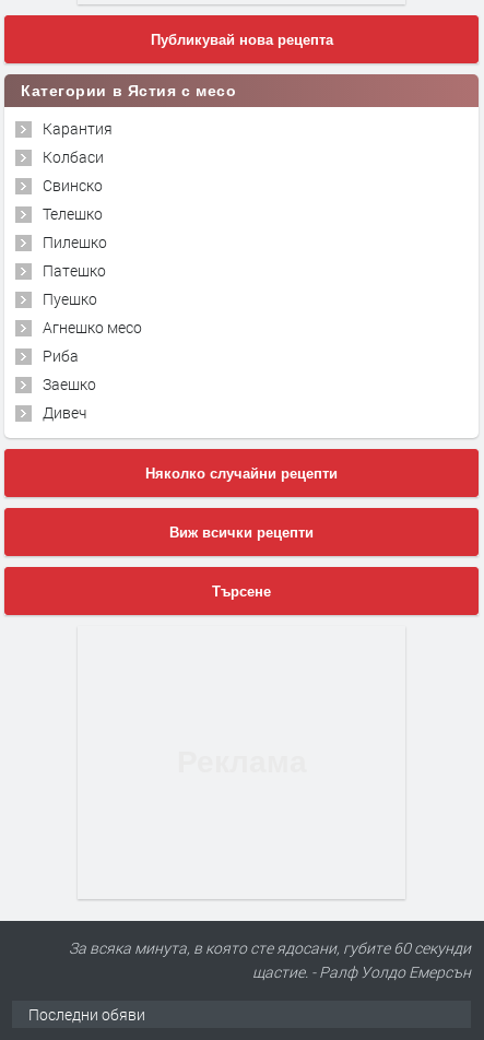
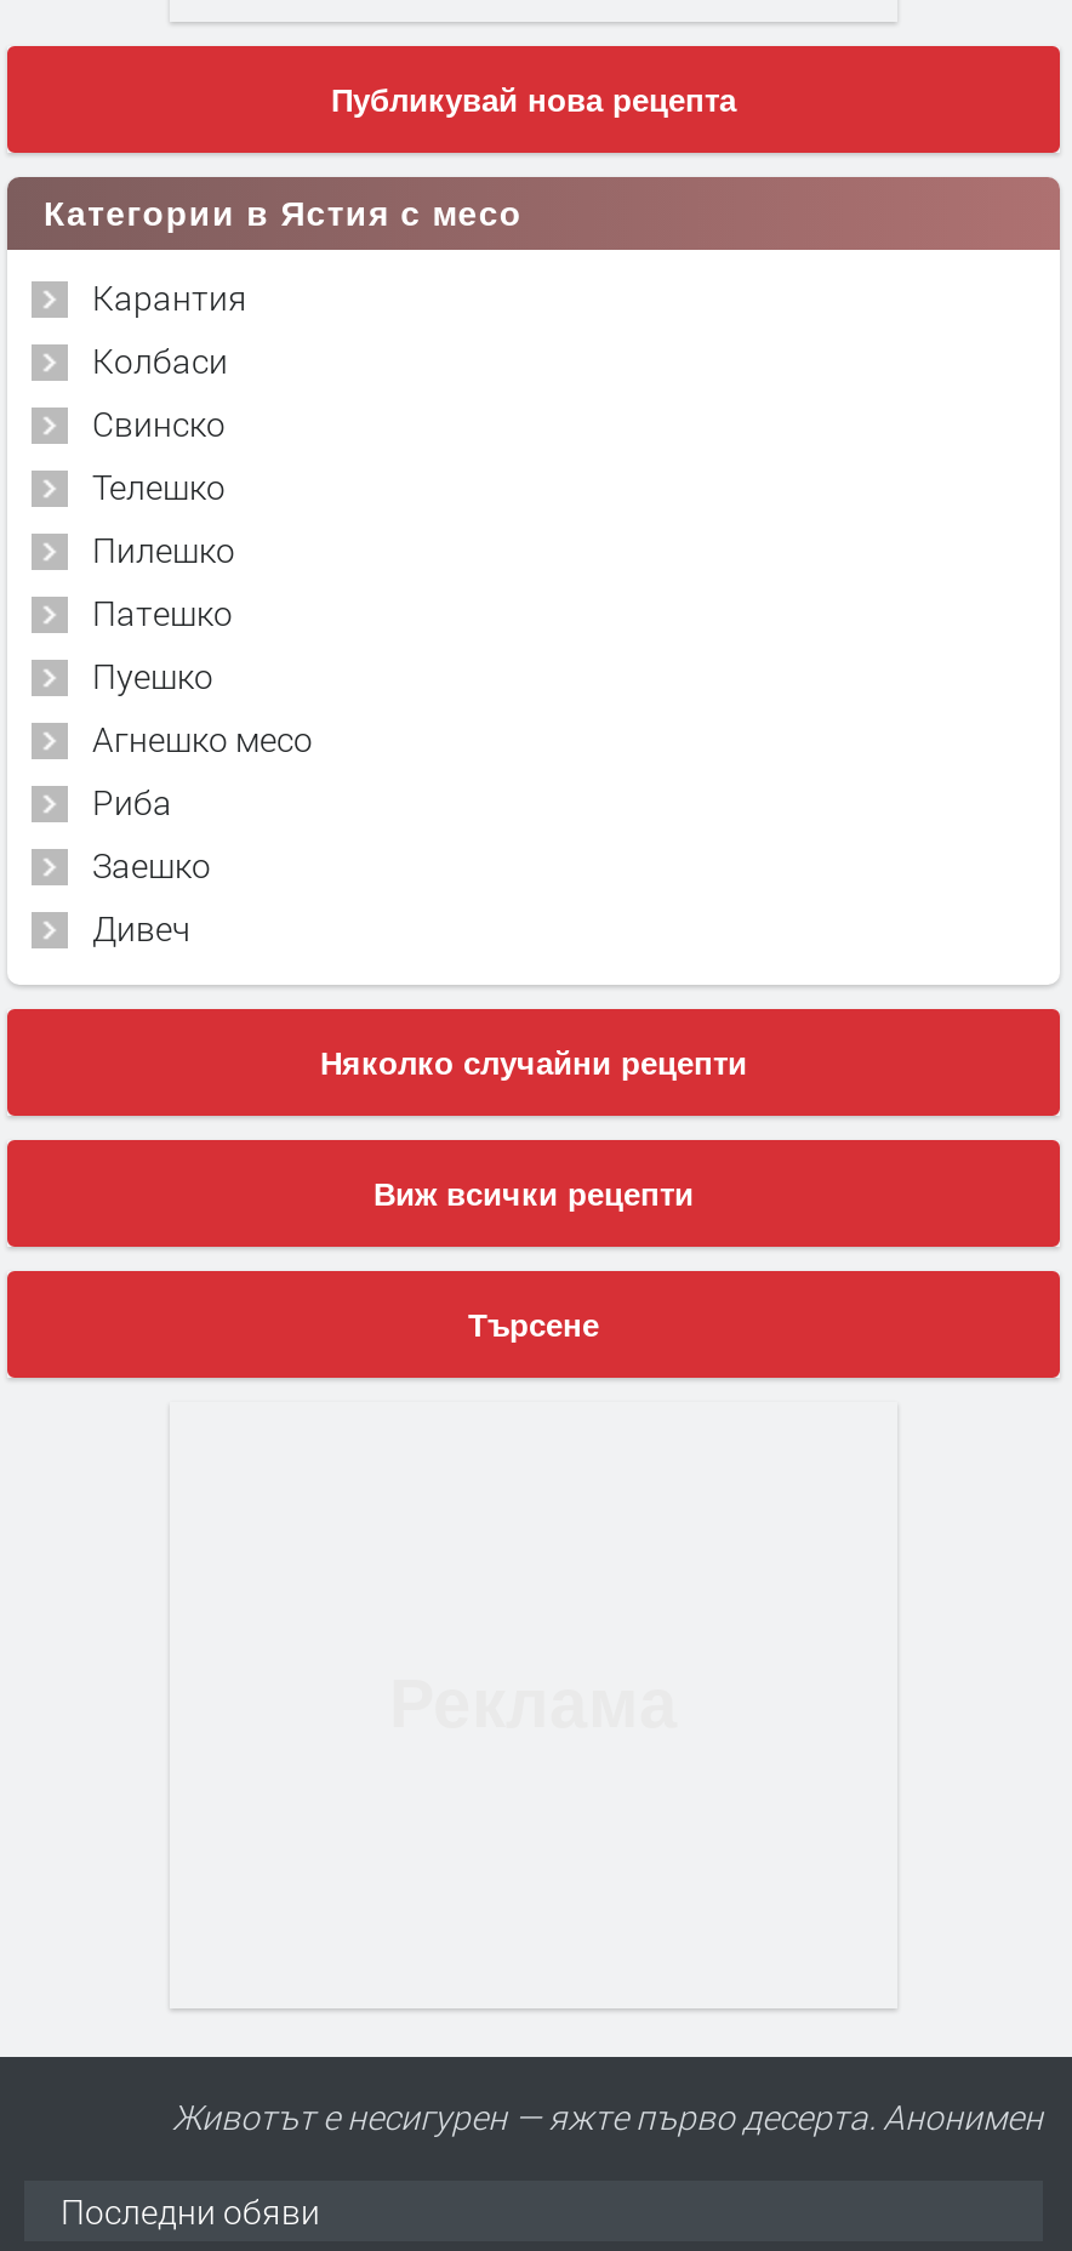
[69,937,471,982] За всяка минута, в която сте ядосани, губите 60 секунди | щастие. - Ралф Уолдо Емерсън -> [172,2092,1043,2138] Животът е несигурен — яжте първо десерта. Анонимен

